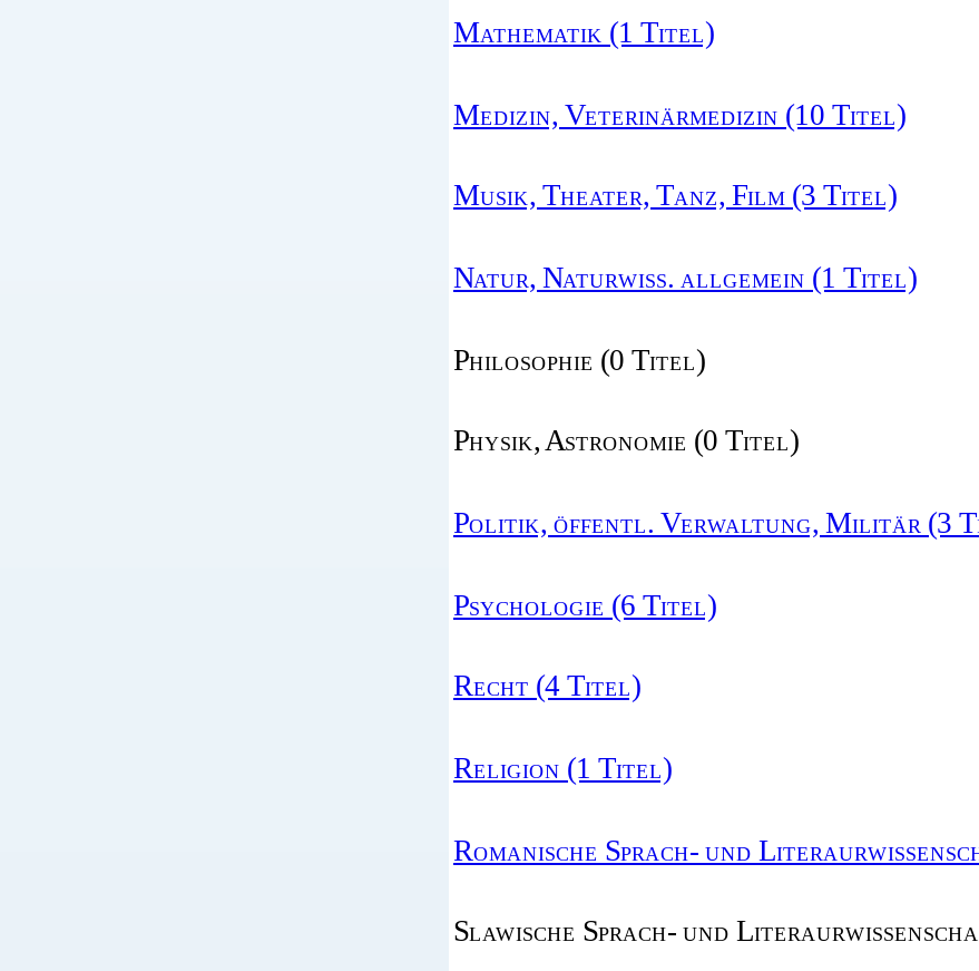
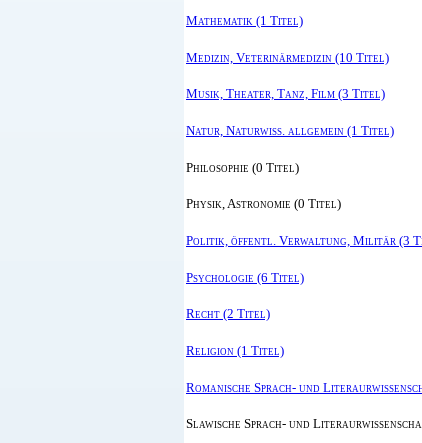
[453,670,640,703] Recht (4 Titel) -> [186,306,270,321] Recht (2 Titel)

